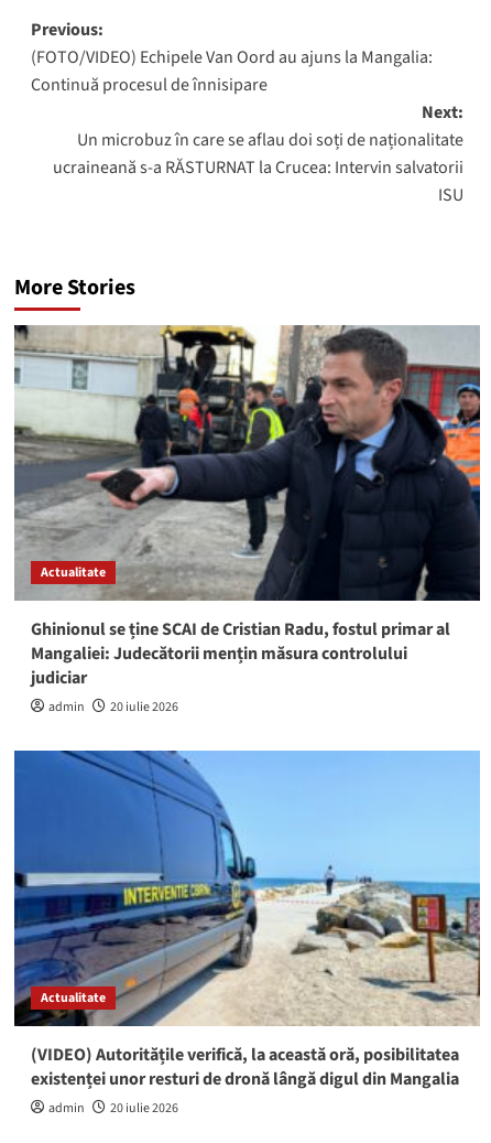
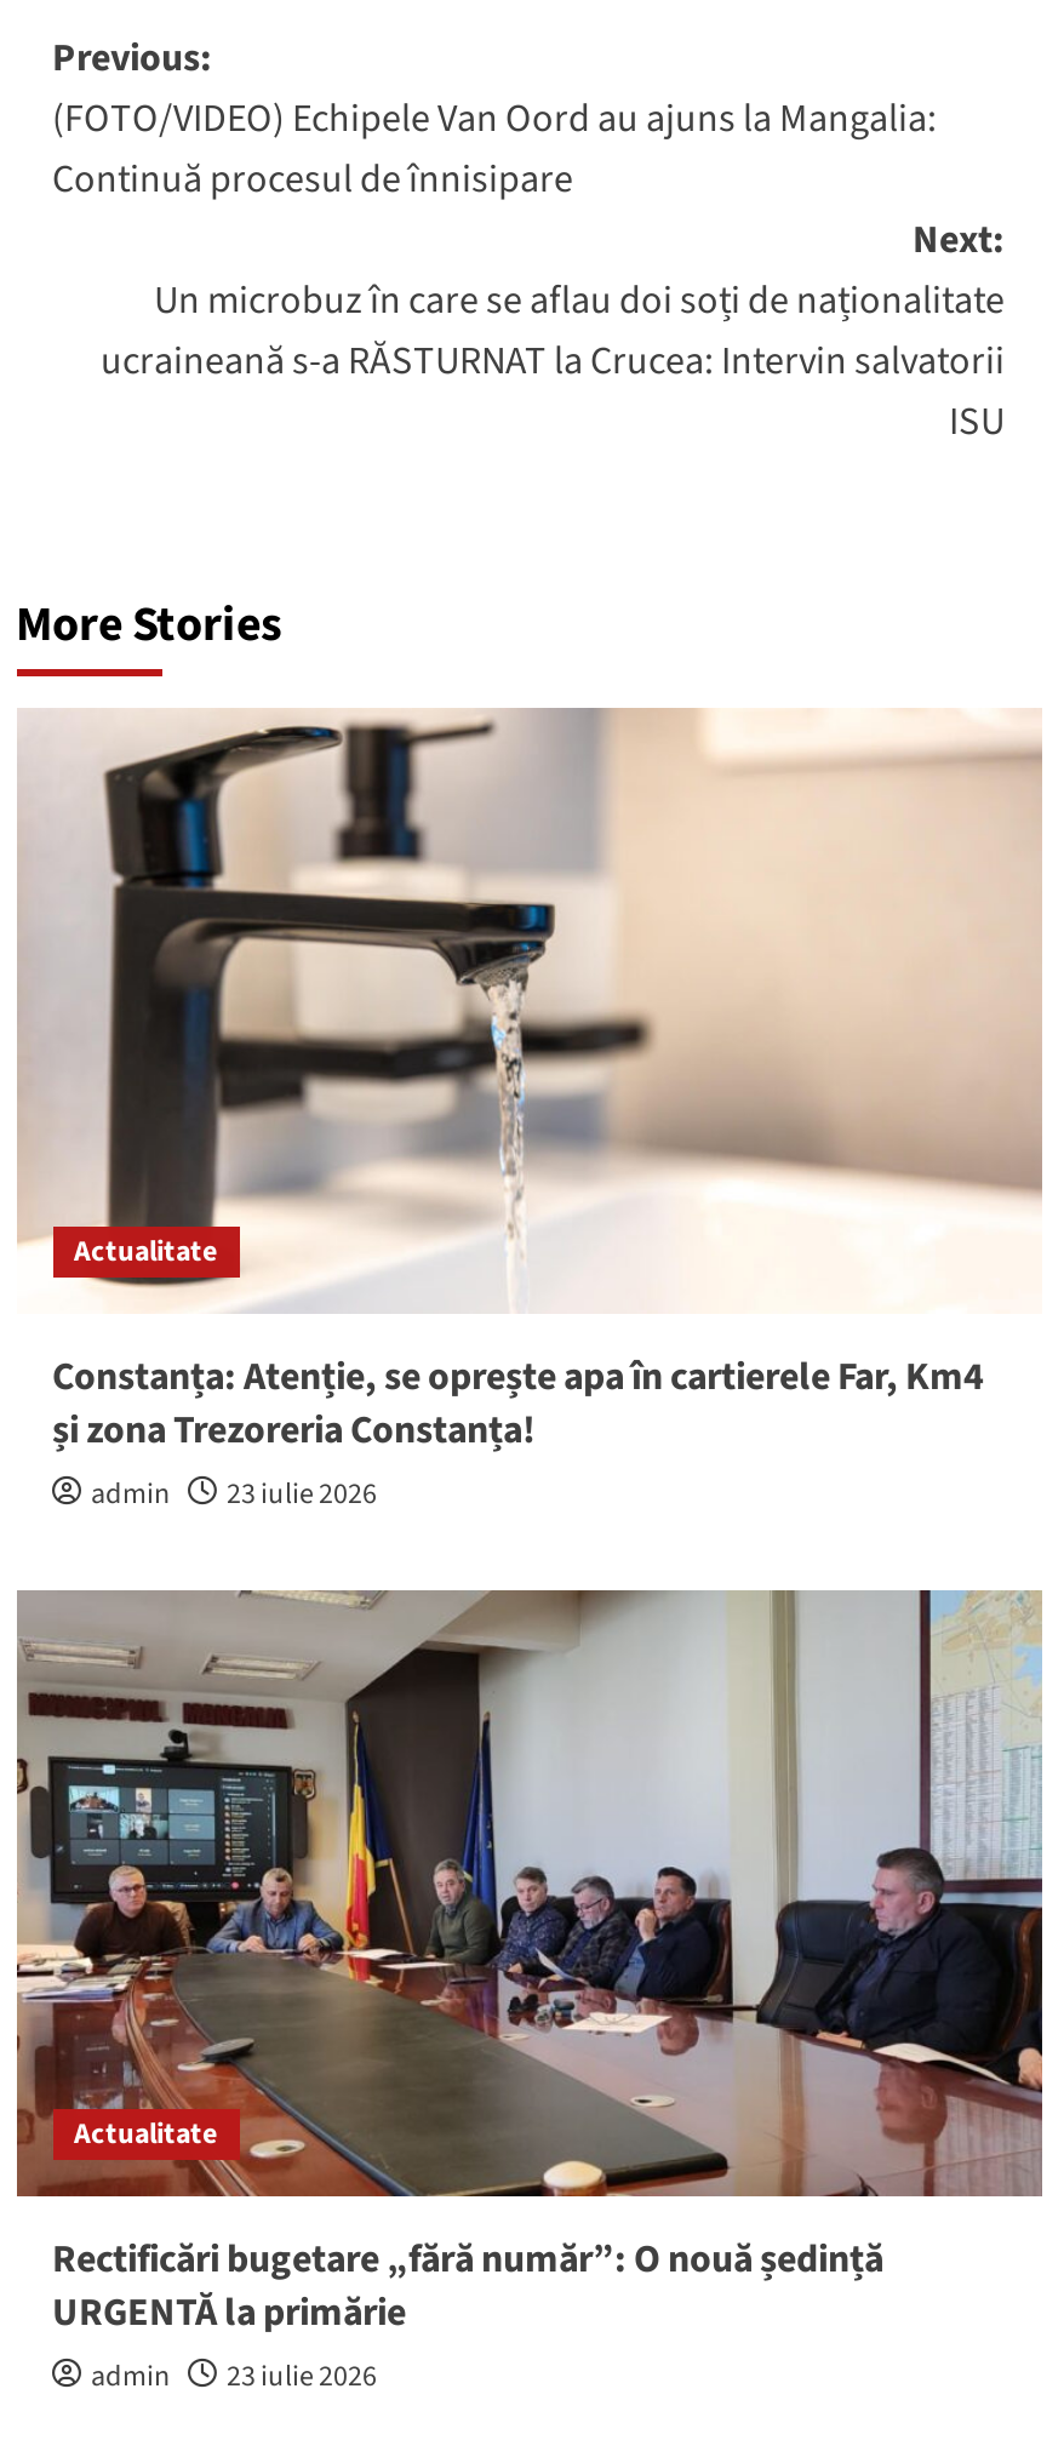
[13,324,481,690] [image] | Ghinionul se ține SCAI de Cristian Radu, fostul primar al | Mangaliei: Judecătorii mențin măsura controlului | judiciar -> [17,707,1042,1456] [image] | Constanța: Atenție, se oprește apa în cartierele Far, Km4 | și zona Trezoreria Constanța!
[48,698,178,716] admin 20 iulie 2026 -> [91,1473,377,1514] admin 23 iulie 2026
[13,750,481,1091] [image] | (VIDEO) Autoritățile verifică, la această oră, posibilitatea | existenței unor resturi de dronă lângă digul din Mangalia -> [15,1587,1045,2338] [image] | Rectificări bugetare „fără număr”: O nouă ședință | URGENTĂ la primărie
[48,1099,178,1118] admin 20 iulie 2026 -> [91,2355,377,2396] admin 23 iulie 2026

